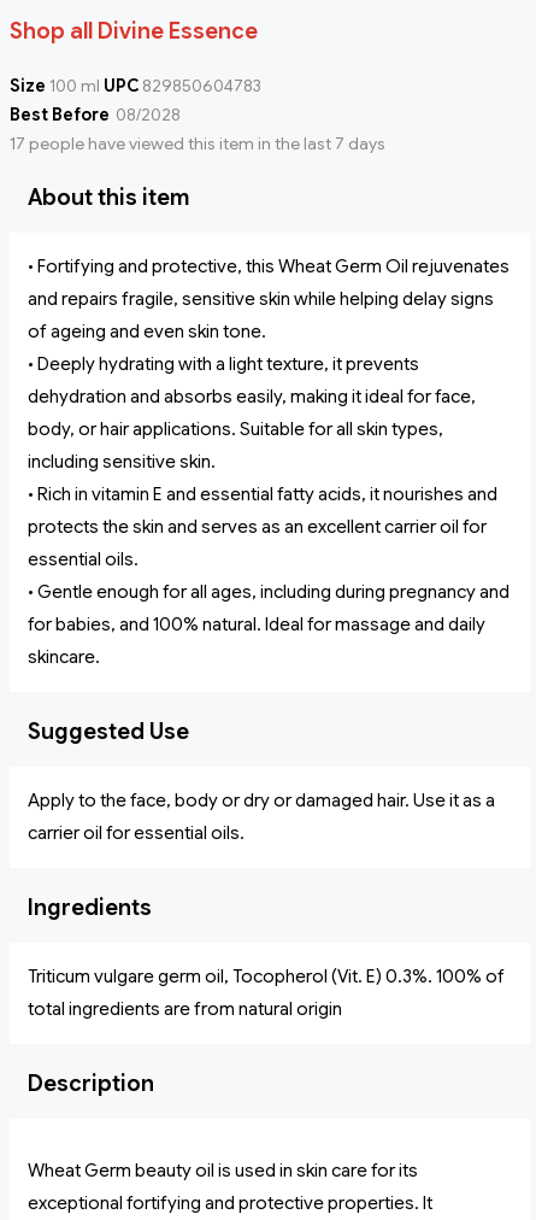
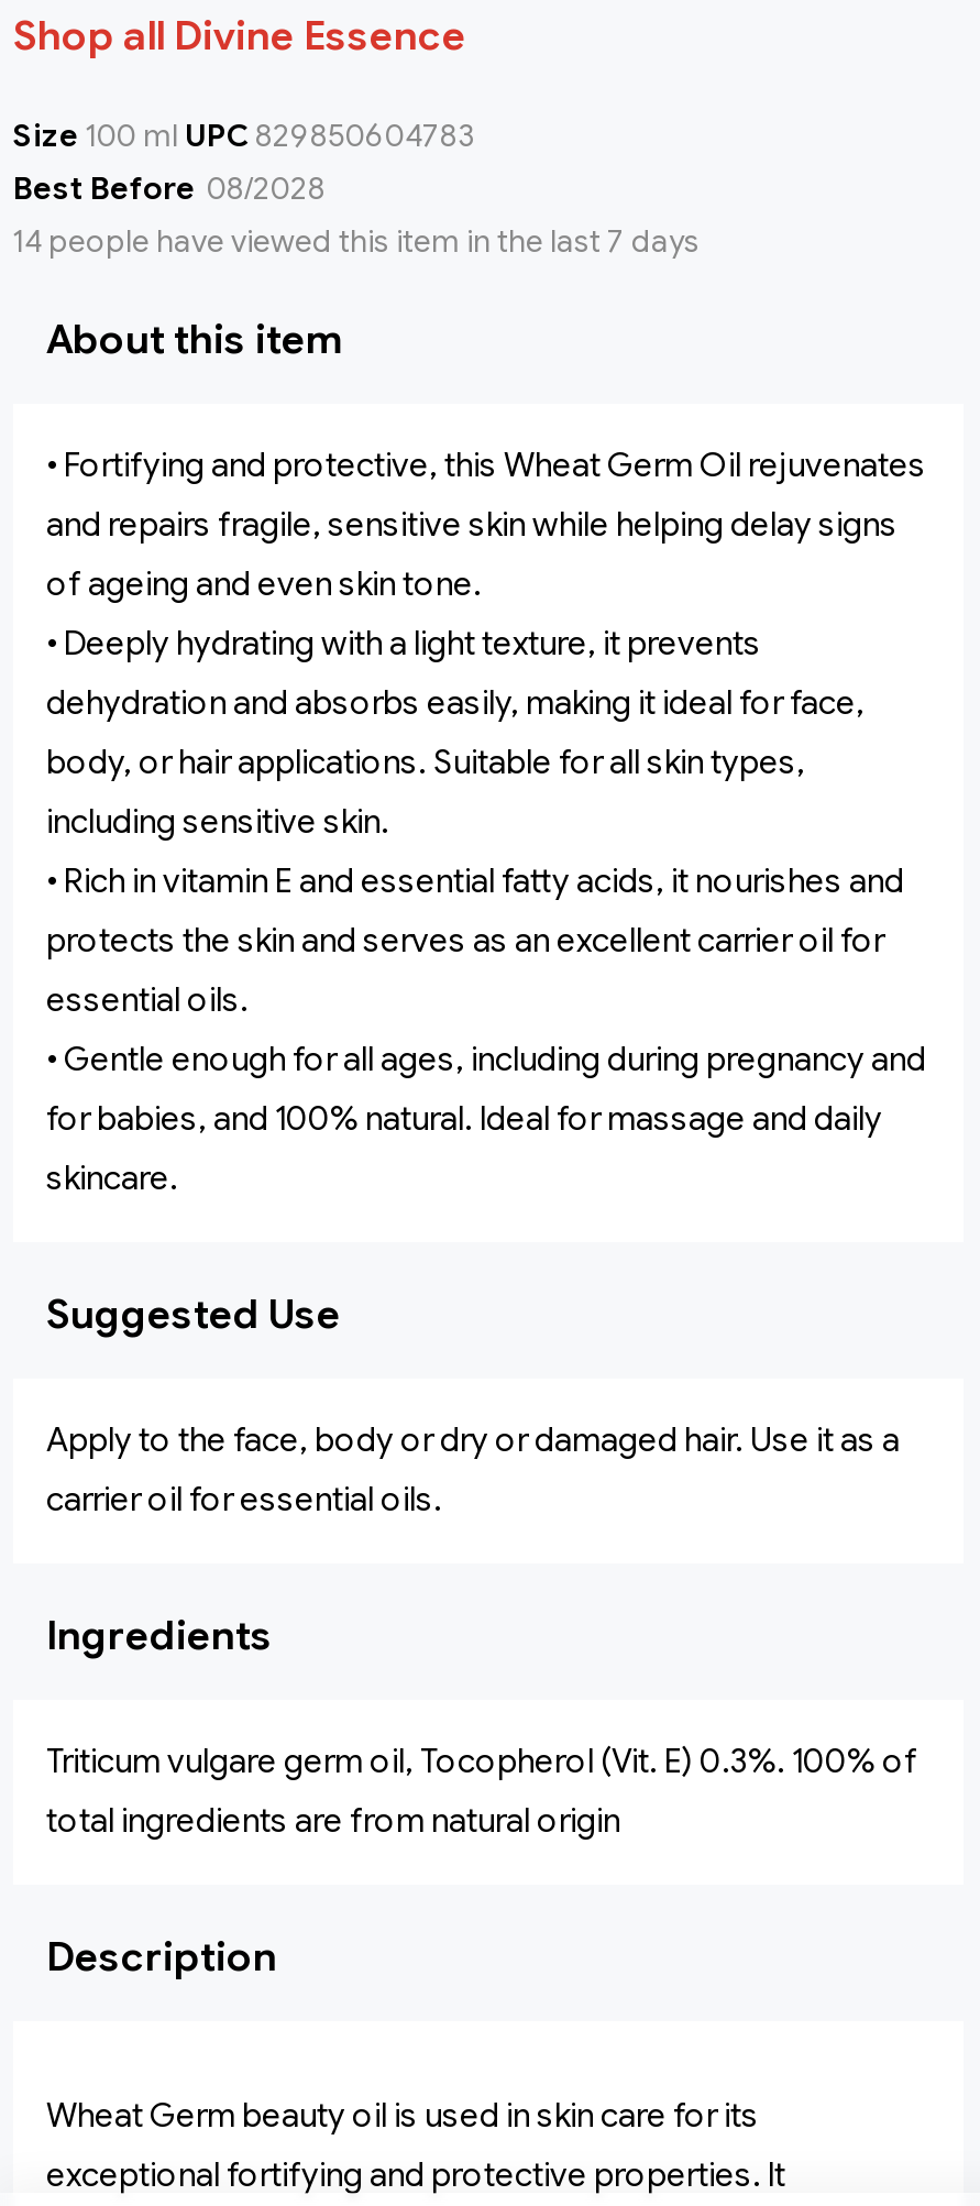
[10,133,385,155] 17 people have viewed this item in the last 7 days -> [13,222,700,262] 14 people have viewed this item in the last 7 days

